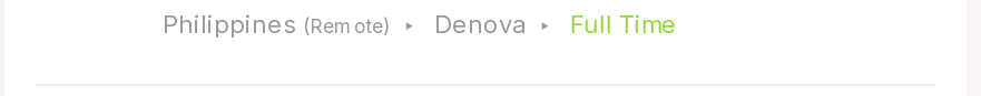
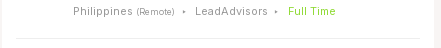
[434,10,526,41] Denova -> [195,4,268,18] LeadAdvisors

